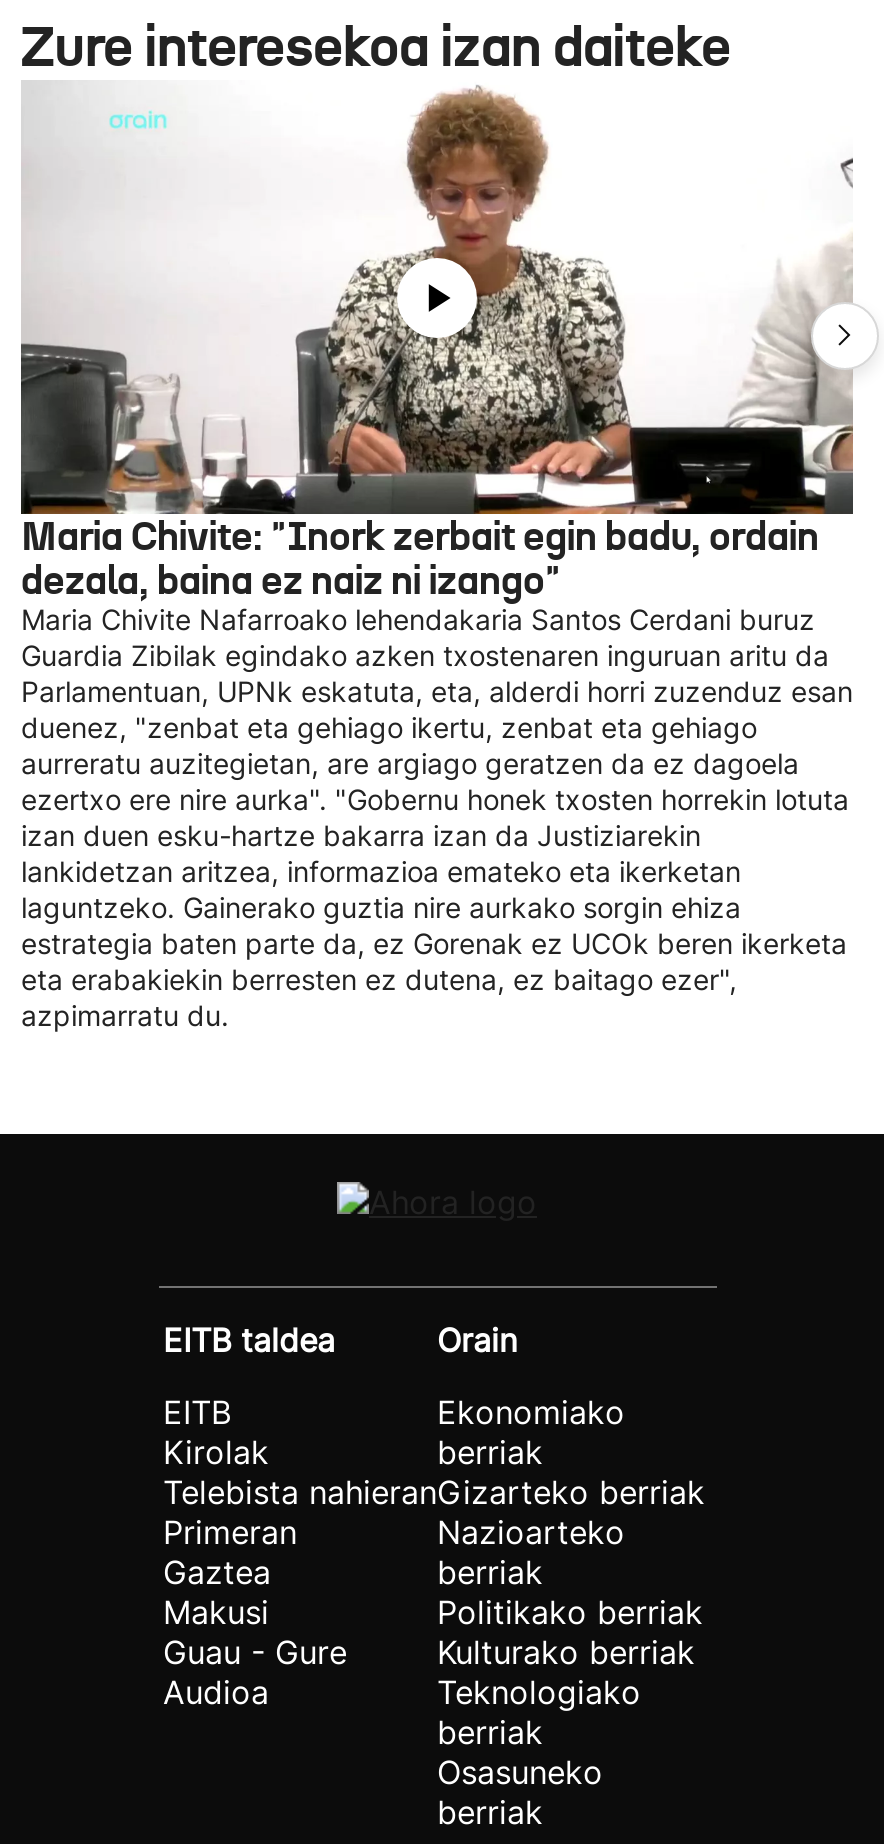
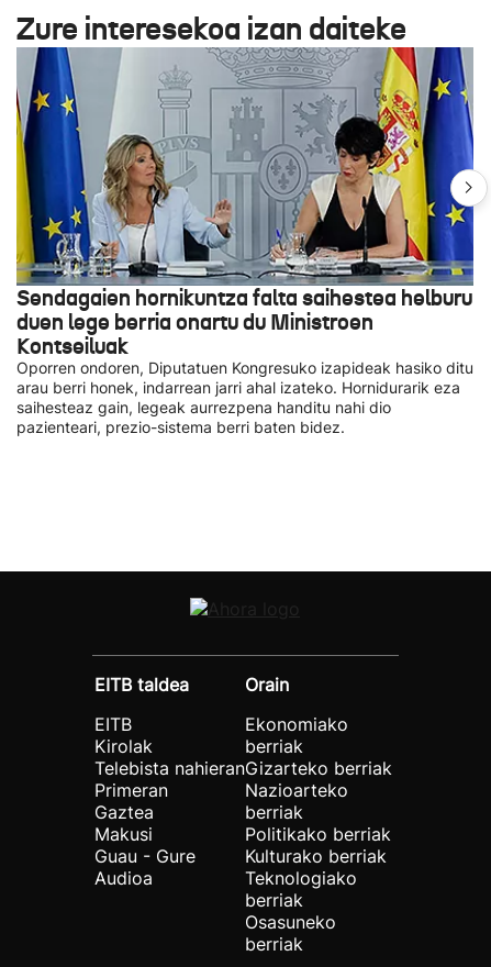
[19,88,855,1032] [image] | Maria Chivite: "Inork zerbait egin badu, ordain | dezala, baina ez naiz ni izango" | Maria Chivite Nafarroako lehendakaria Santos Cerdani buruz | Guardia Zibilak egindako azken txostenaren inguruan aritu da | Parlamentuan, UPNk eskatuta, eta, alderdi horri zuzenduz esan | duenez, "zenbat eta gehiago ikertu, zenbat eta gehiago | aurreratu auzitegietan, are argiago geratzen da ez dagoela | ezertxo ere nire aurka". "Gobernu honek txosten horrekin lotuta | izan duen esku-hartze bakarra izan da Justiziarekin | lankidetzan aritzea, informazioa emateko eta ikerketan | laguntzeko. Gainerako guztia nire aurkako sorgin ehiza | estrategia baten parte da, ez Gorenak ez UCOk beren ikerketa | eta erabakiekin berresten ez dutena, ez baitago ezer", | azpimarratu du. -> [15,46,475,436] [image] | Sendagaien hornikuntza falta saihestea helburu | duen lege berria onartu du Ministroen | Kontseiluak | Oporren ondoren, Diputatuen Kongresuko izapideak hasiko ditu | arau berri honek, indarrean jarri ahal izateko. Hornidurarik eza | saihesteaz gain, legeak aurrezpena handitu nahi dio | pazienteari, prezio-sistema berri baten bidez.

